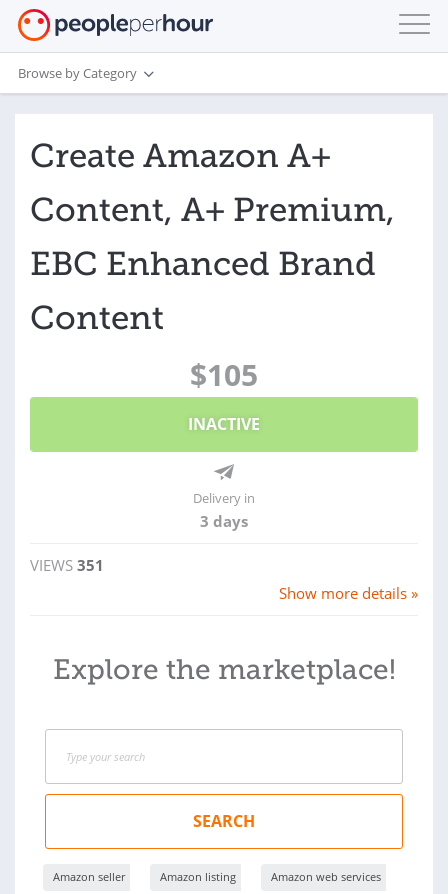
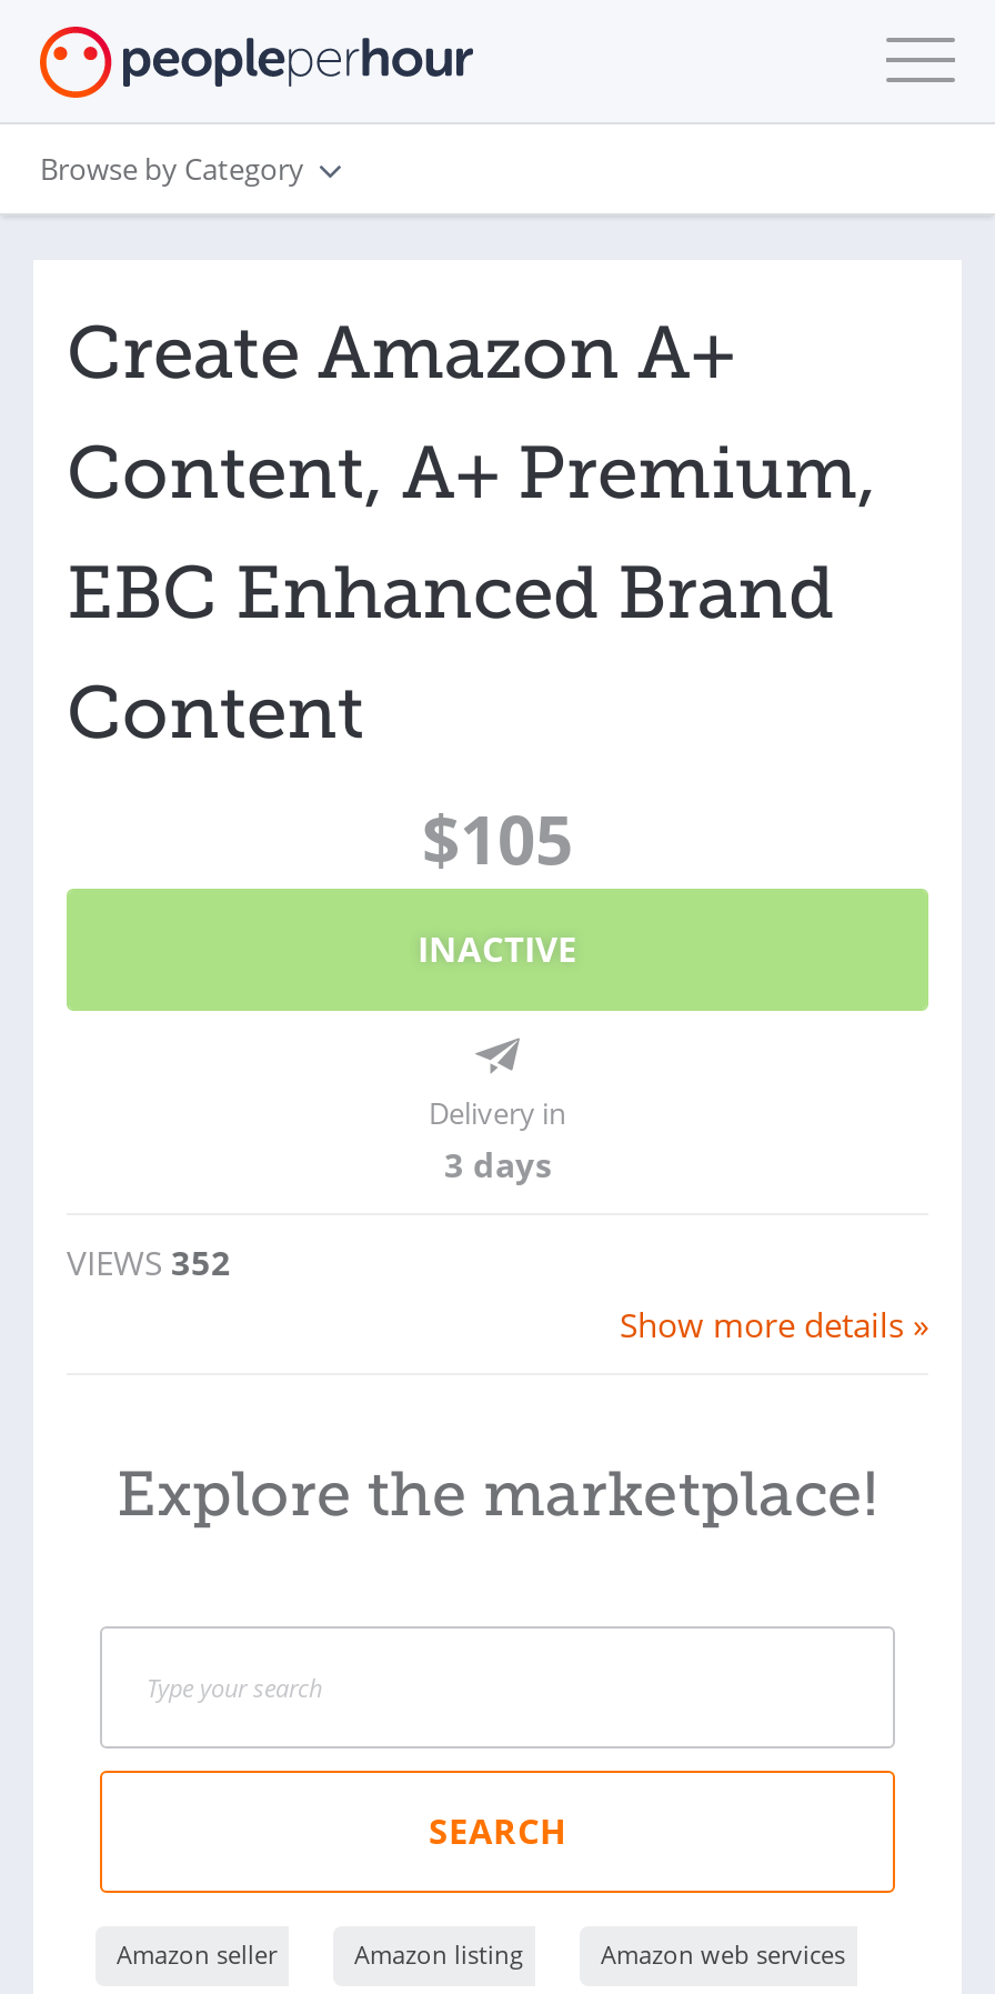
[30,555,104,575] VIEWS 351 -> [67,1240,231,1284] VIEWS 352

